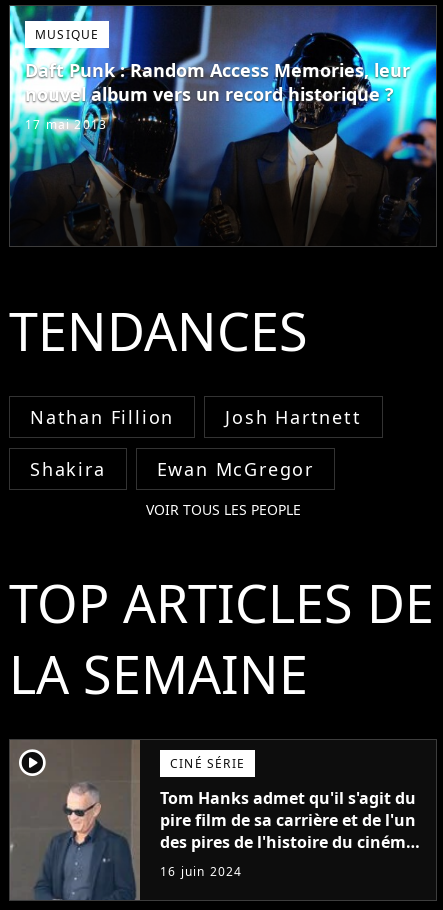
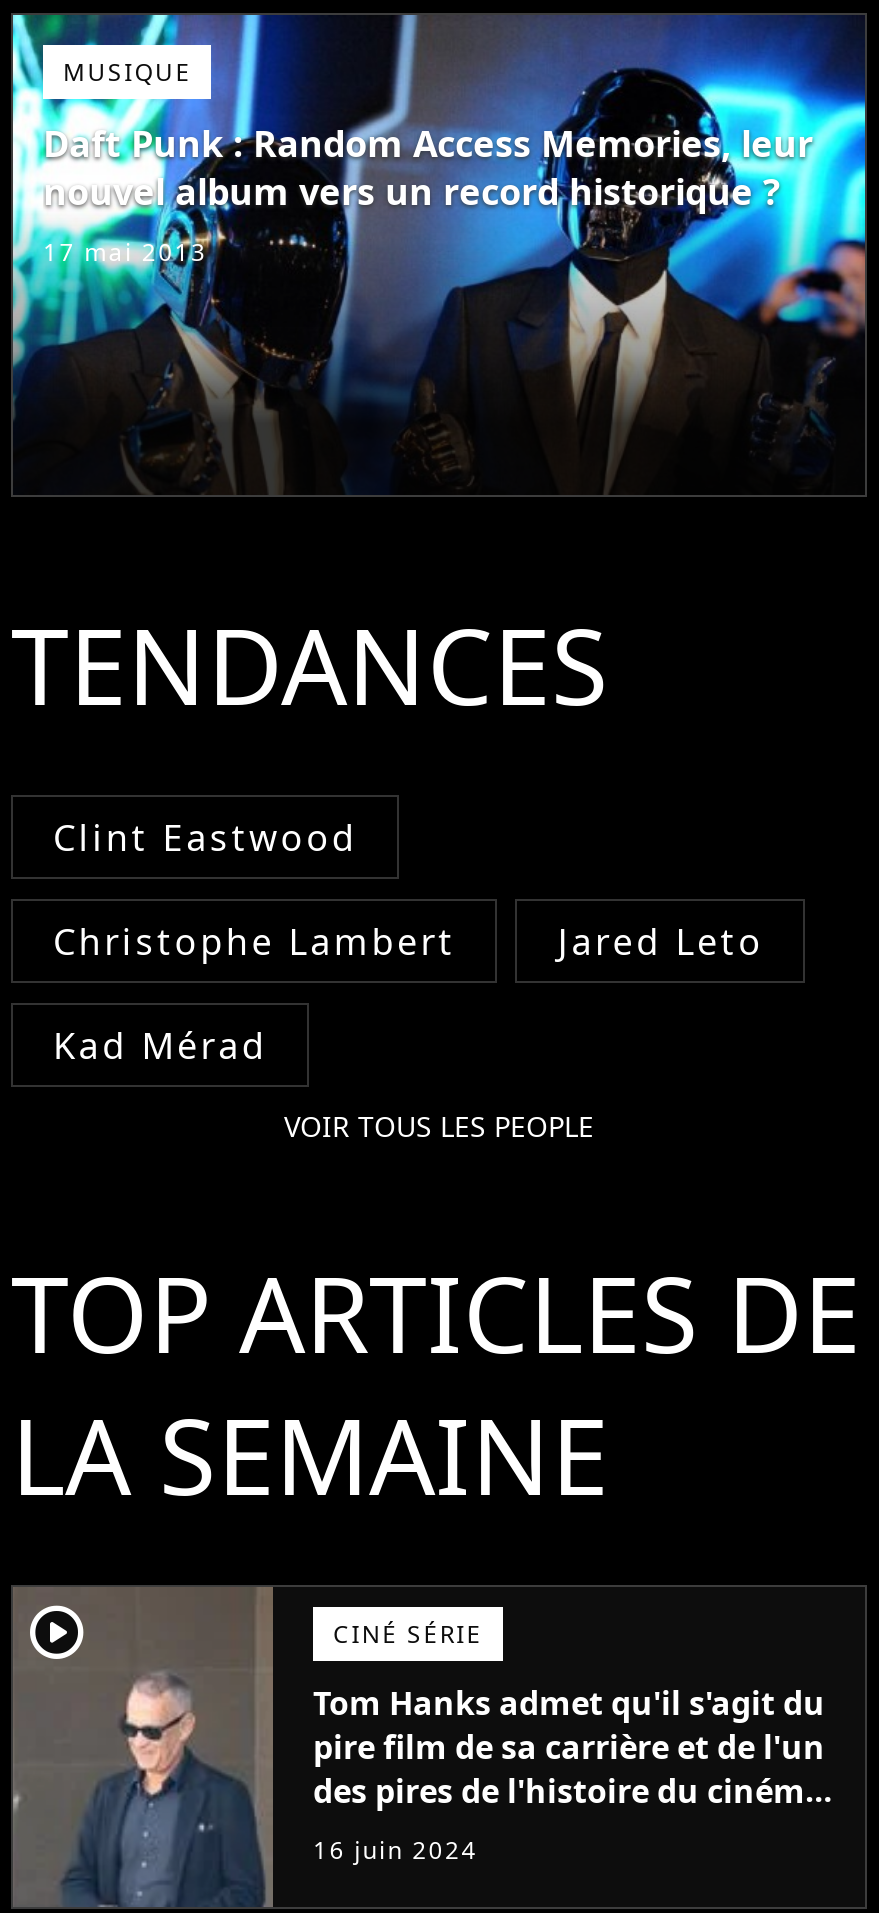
[30,404,362,480] Nathan Fillion | Josh Hartnett | Shakira | Ewan McGregor -> [53,812,764,1068] Clint Eastwood | Christophe Lambert | Jared Leto | Kad Mérad

